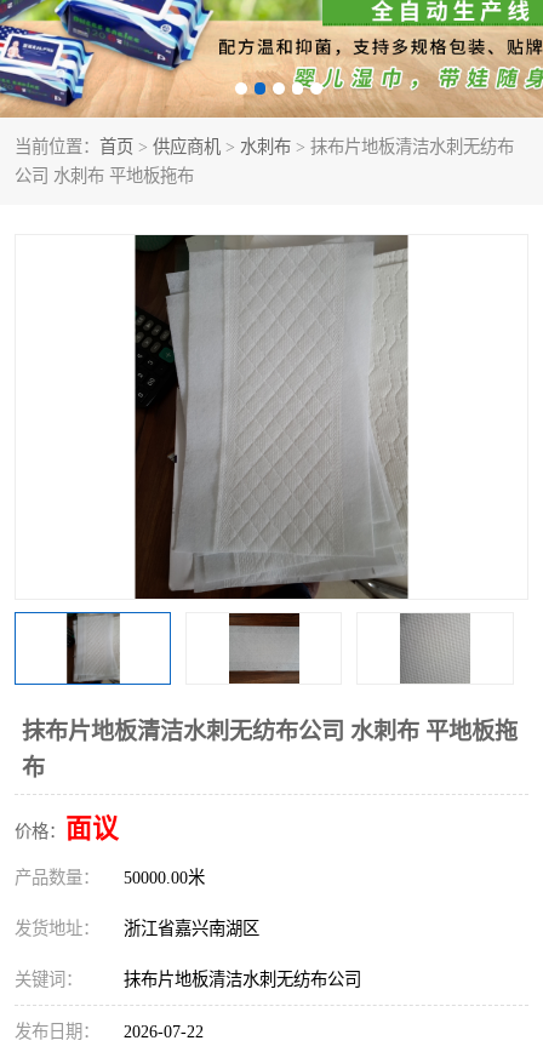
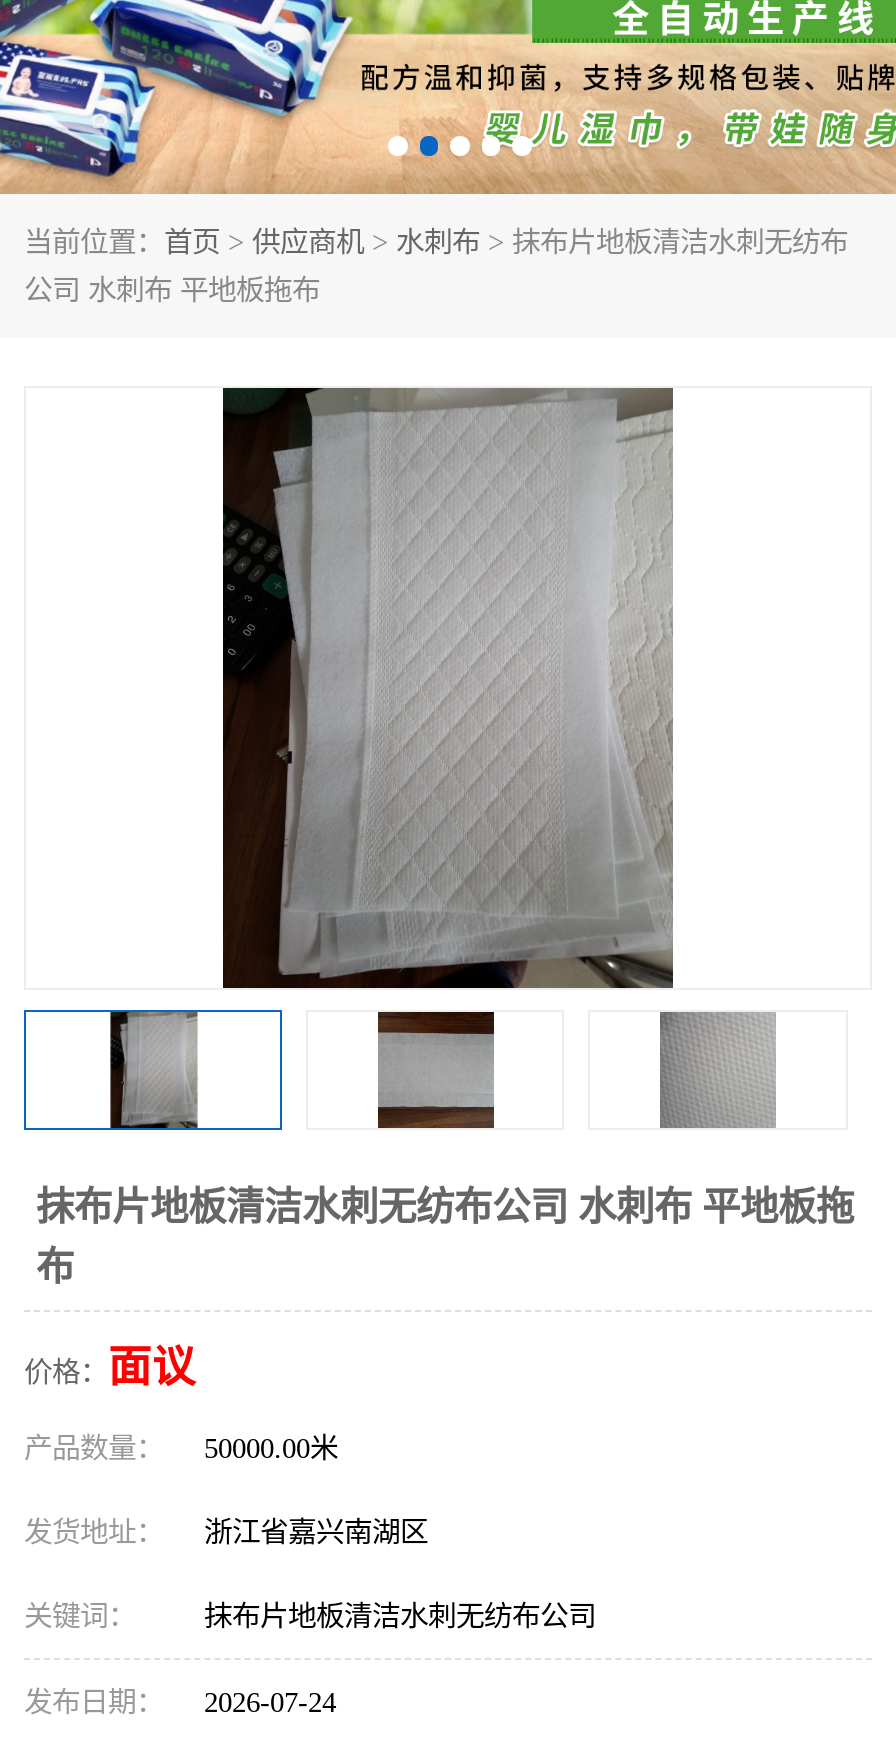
[15,1022,204,1041] 发布日期： 2026-07-22 -> [24,1686,336,1718] 发布日期： 2026-07-24

